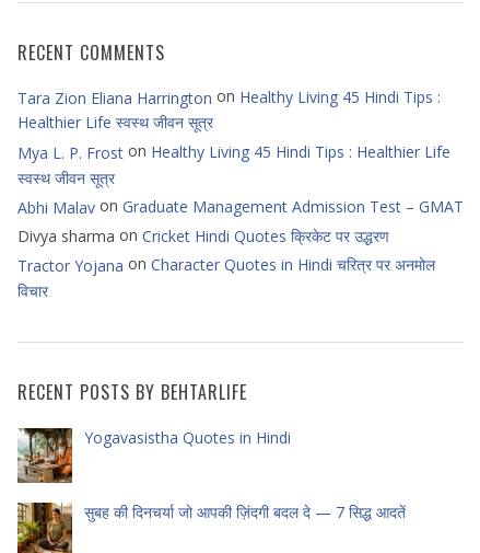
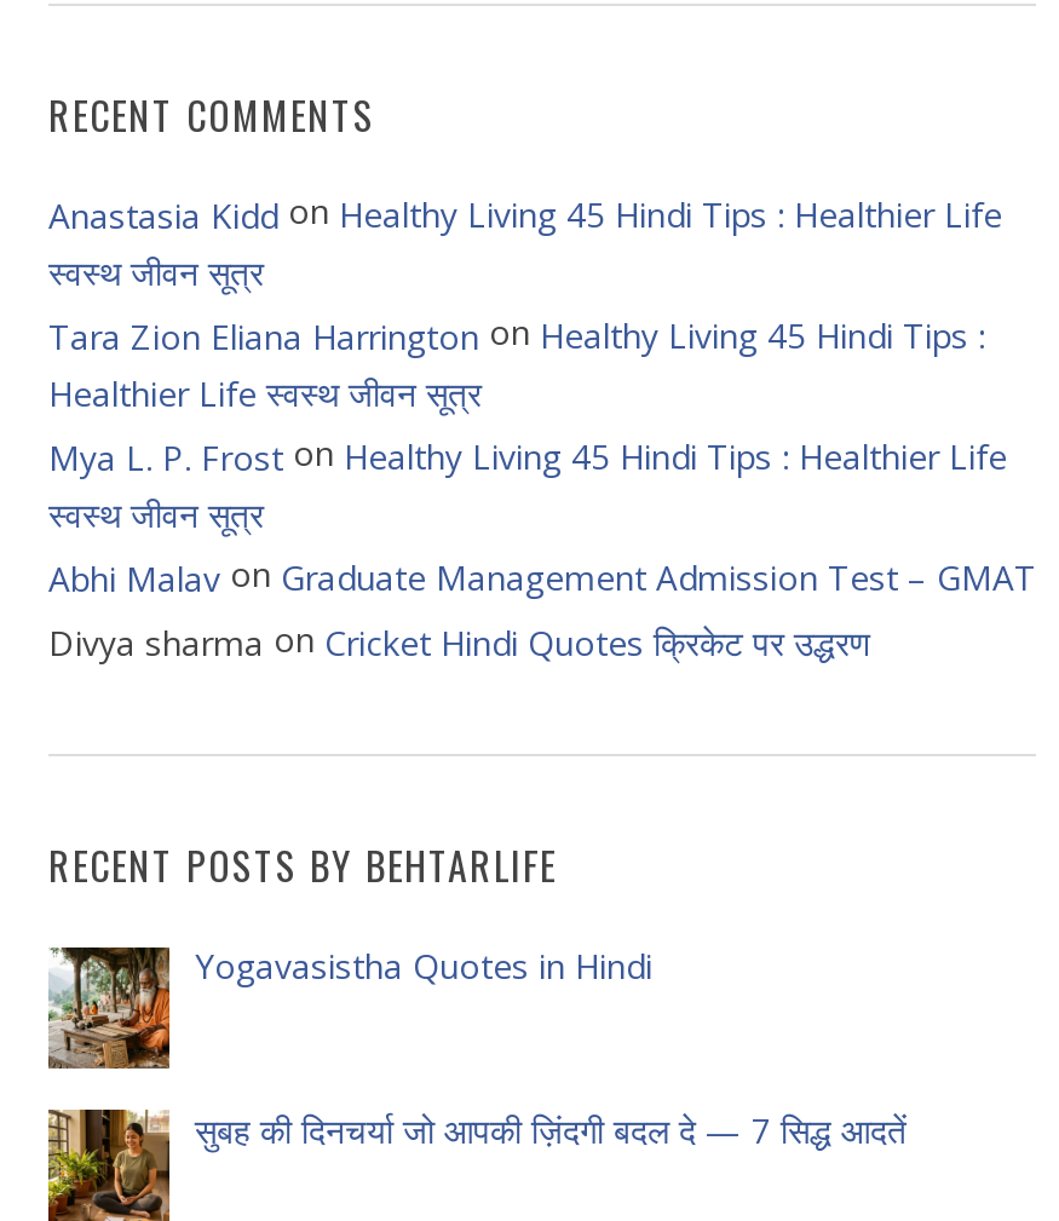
none -> [48,187,1002,293] Anastasia Kidd on Healthy Living 45 Hindi Tips : Healthier Life | स्वस्थ जीवन सूत्र
moved [17,85,464,246] -> [48,308,1036,665]: Tara Zion Eliana Harrington on Healthy Living 45 Hindi Tips : | Healthier Life स्वस्थ जीवन सूत्र | Mya L. P. Frost on Healthy Living 45 Hindi Tips : Healthier Life | स्वस्थ जीवन सूत्र | Abhi Malav on Graduate Management Admission Test – GMAT | Divya sharma on Cricket Hindi Quotes क्रिकेट पर उद्धरण
[17,253,435,301] Tractor Yojana on Character Quotes in Hindi चरित्र पर अनमोल | विचार -> none

